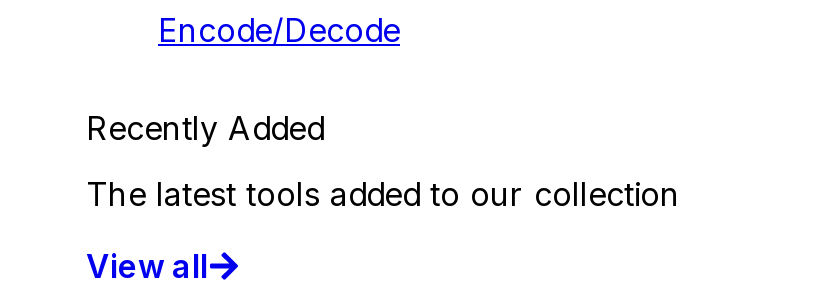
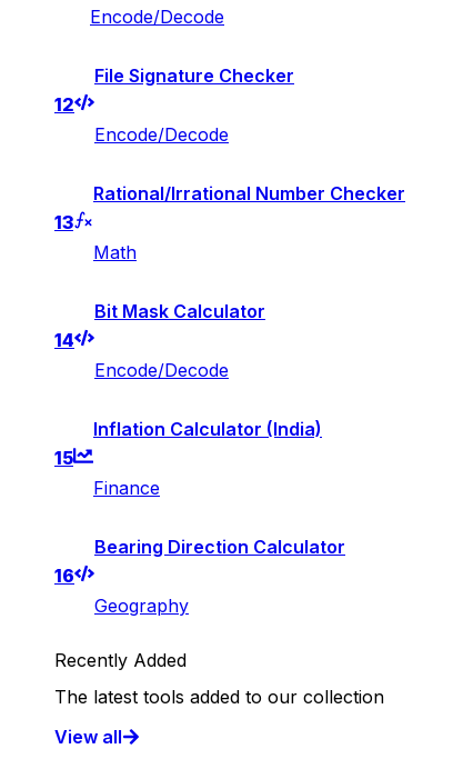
none -> [54,93,74,115] 12
none -> [54,211,73,233] 13
none -> [54,328,74,351] 14
none -> [54,446,73,468] 15
none -> [54,564,74,586] 16
none -> [93,182,405,263] Rational/Irrational Number Checker | Math
none -> [93,417,322,498] Inflation Calculator (India) | Finance
none -> [94,64,294,145] File Signature Checker | Encode/Decode
none -> [94,299,265,381] Bit Mask Calculator | Encode/Decode
none -> [94,535,345,616] Bearing Direction Calculator | Geography

